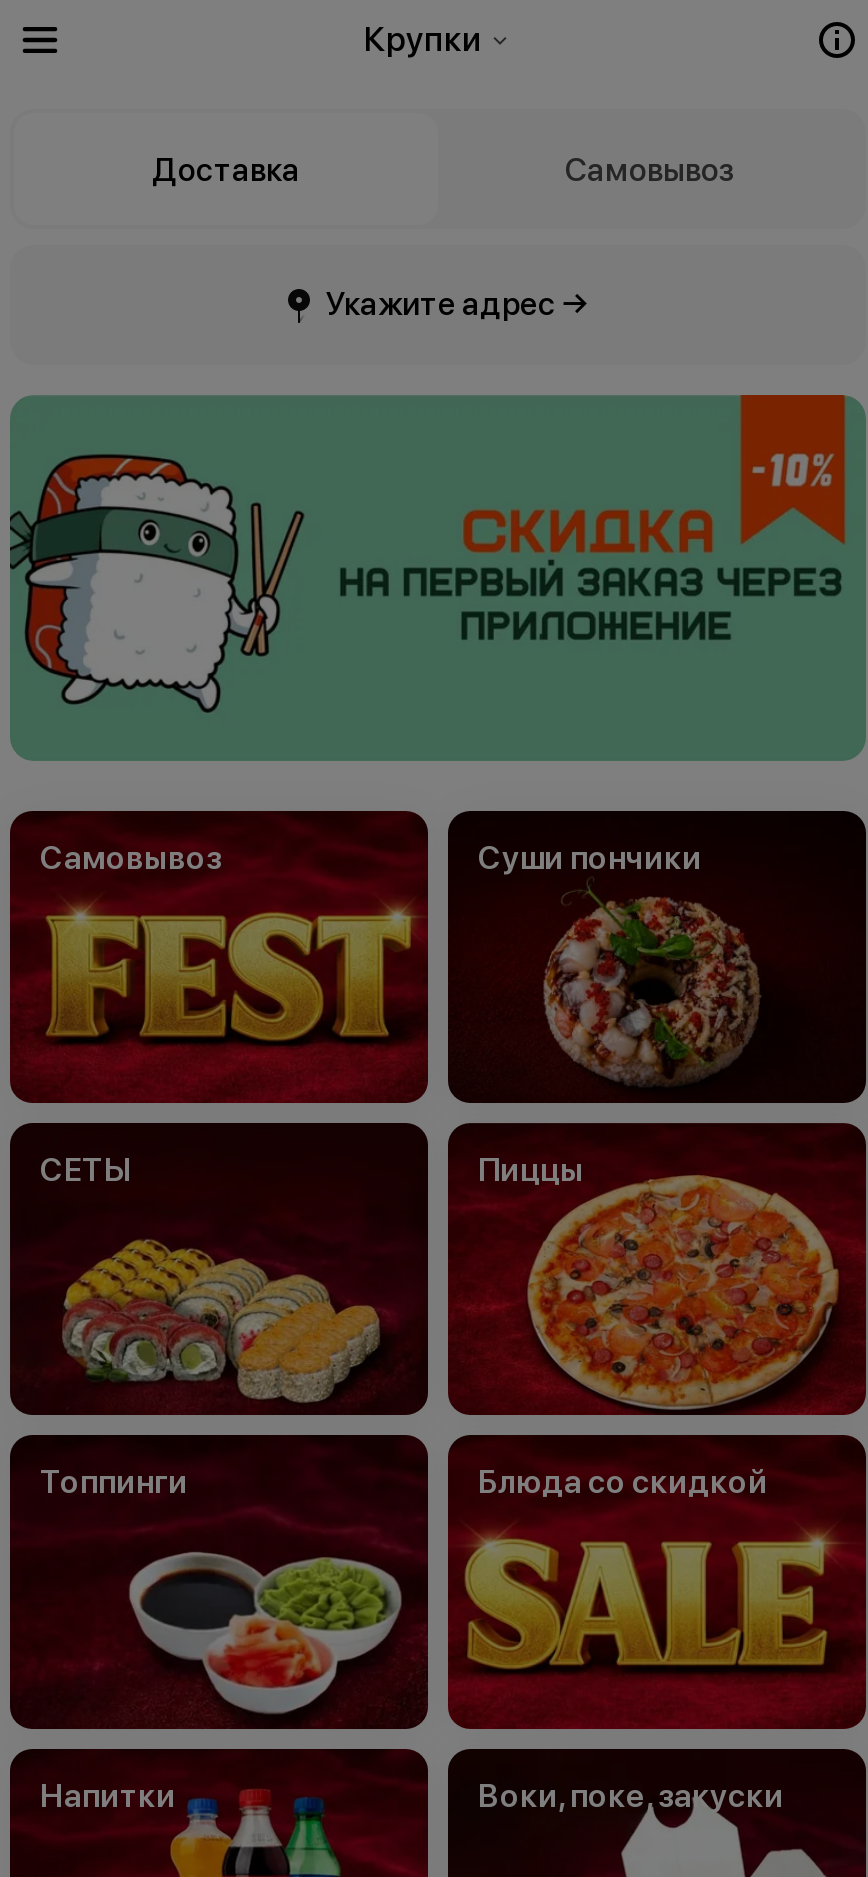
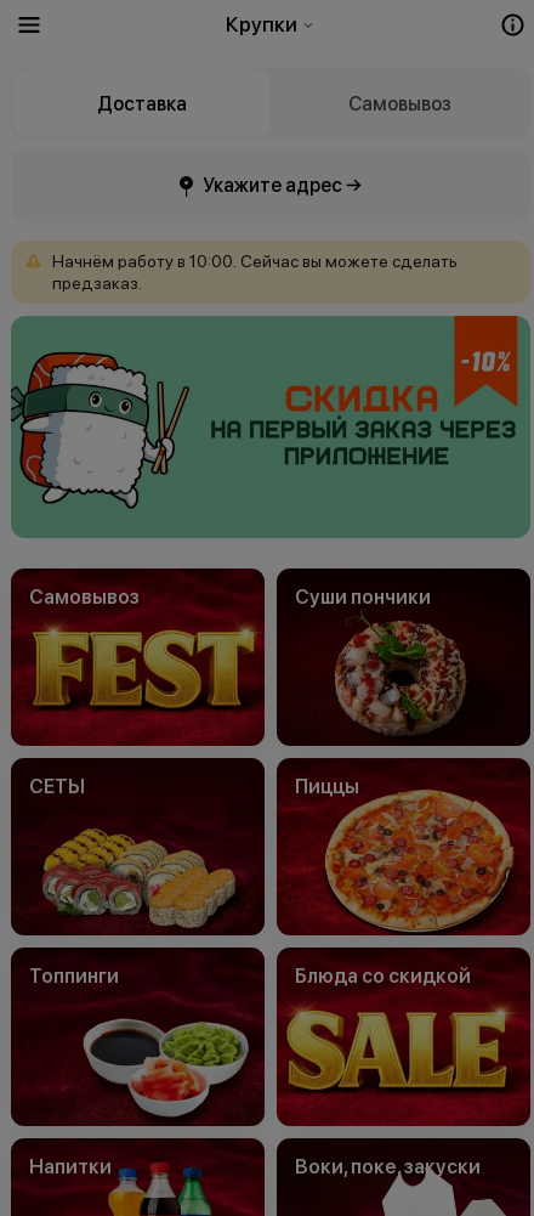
none -> [52,251,458,293] Начнём работу в 10:00. Сейчас вы можете сделать | предзаказ.

